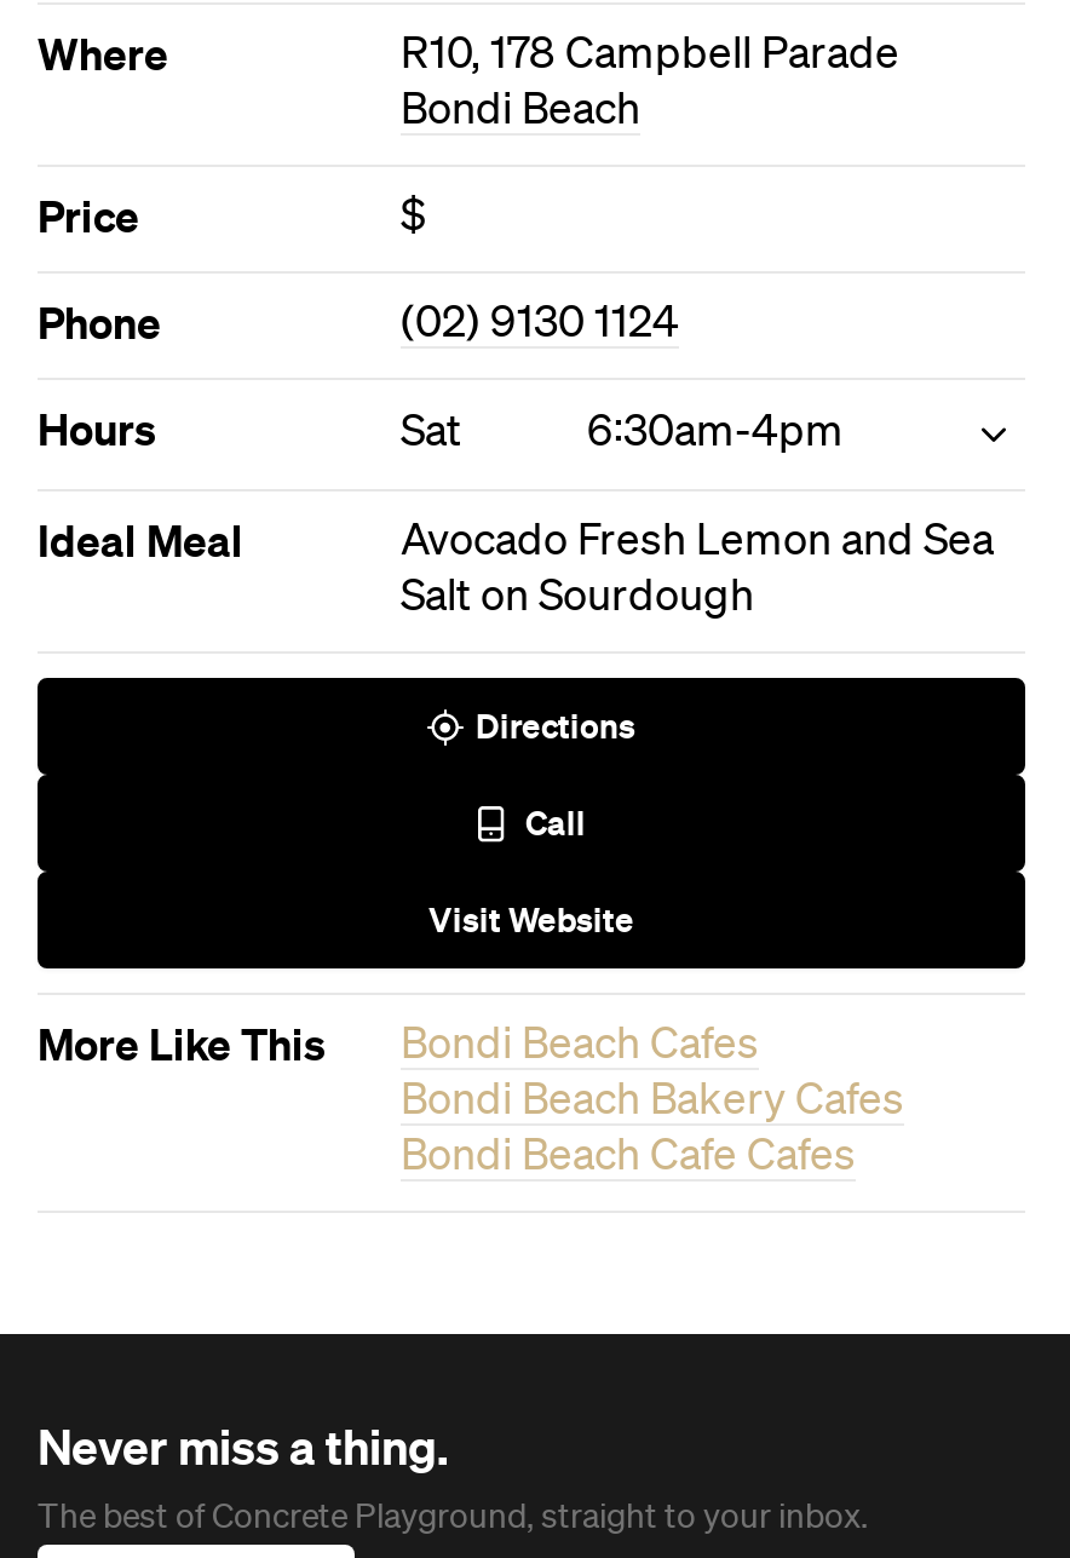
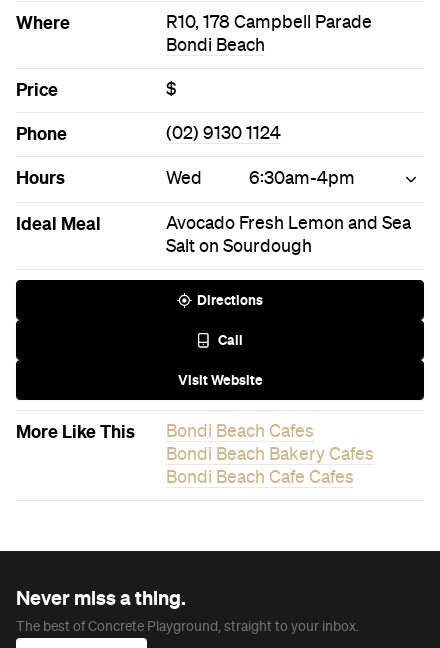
[401,410,461,454] Sat -> [166,169,202,187] Wed

